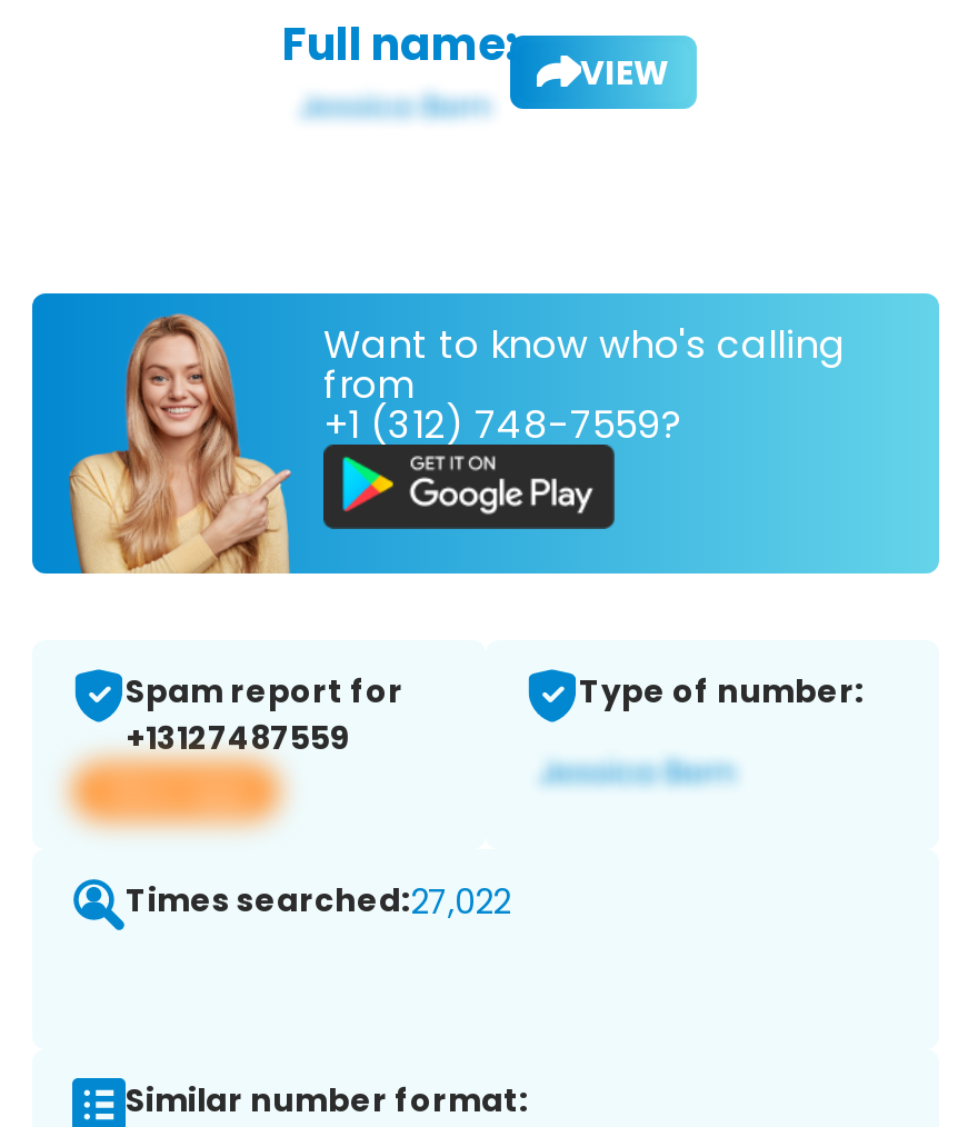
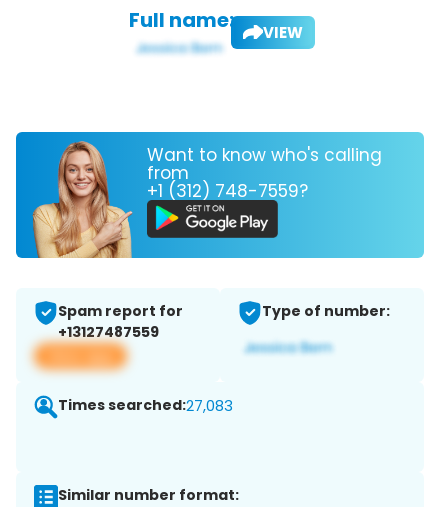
[126,878,510,925] Times searched:27,022 -> [58,395,233,416] Times searched:27,083

